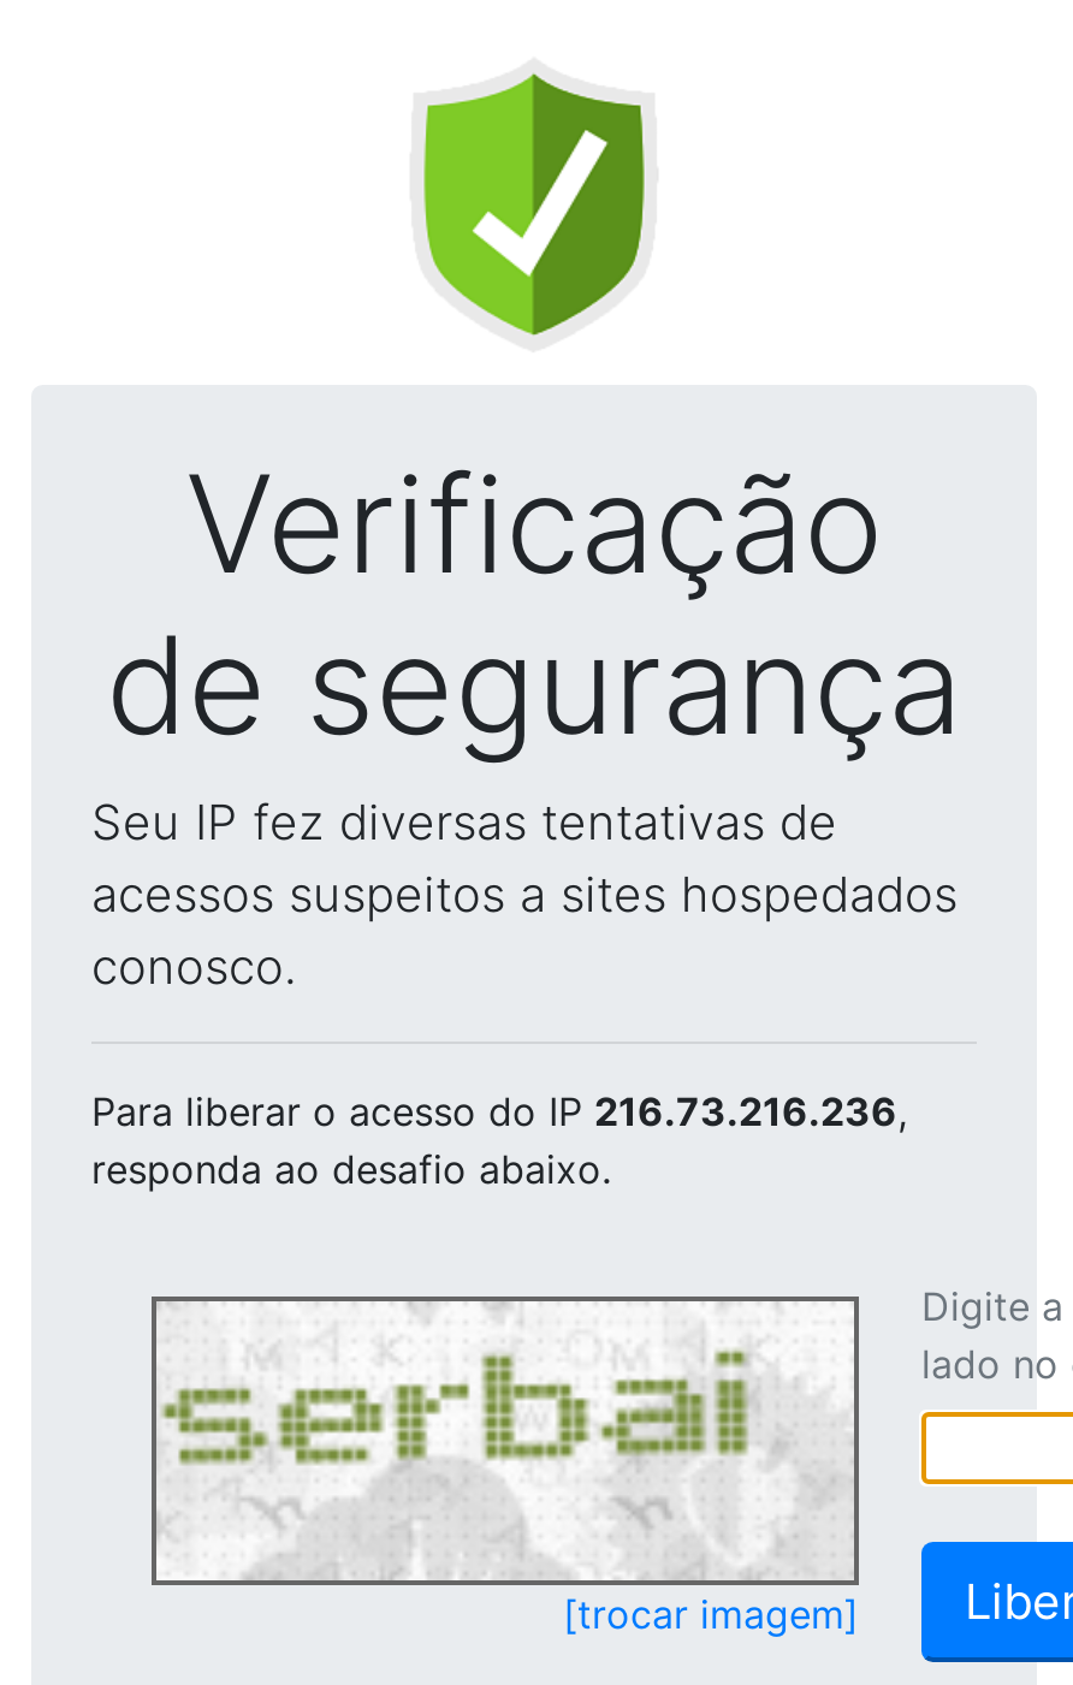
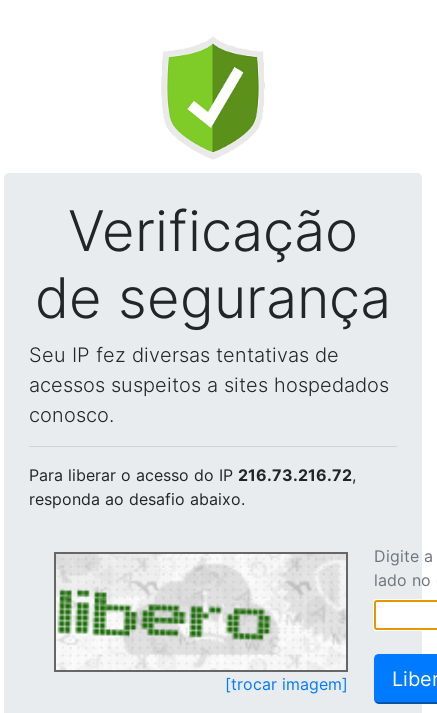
[91,1087,907,1135] Para liberar o acesso do IP 216.73.216.236, -> [29,465,356,485] Para liberar o acesso do IP 216.73.216.72,
[159,1309,806,1576] [image] -> [57,556,333,669] [image]

